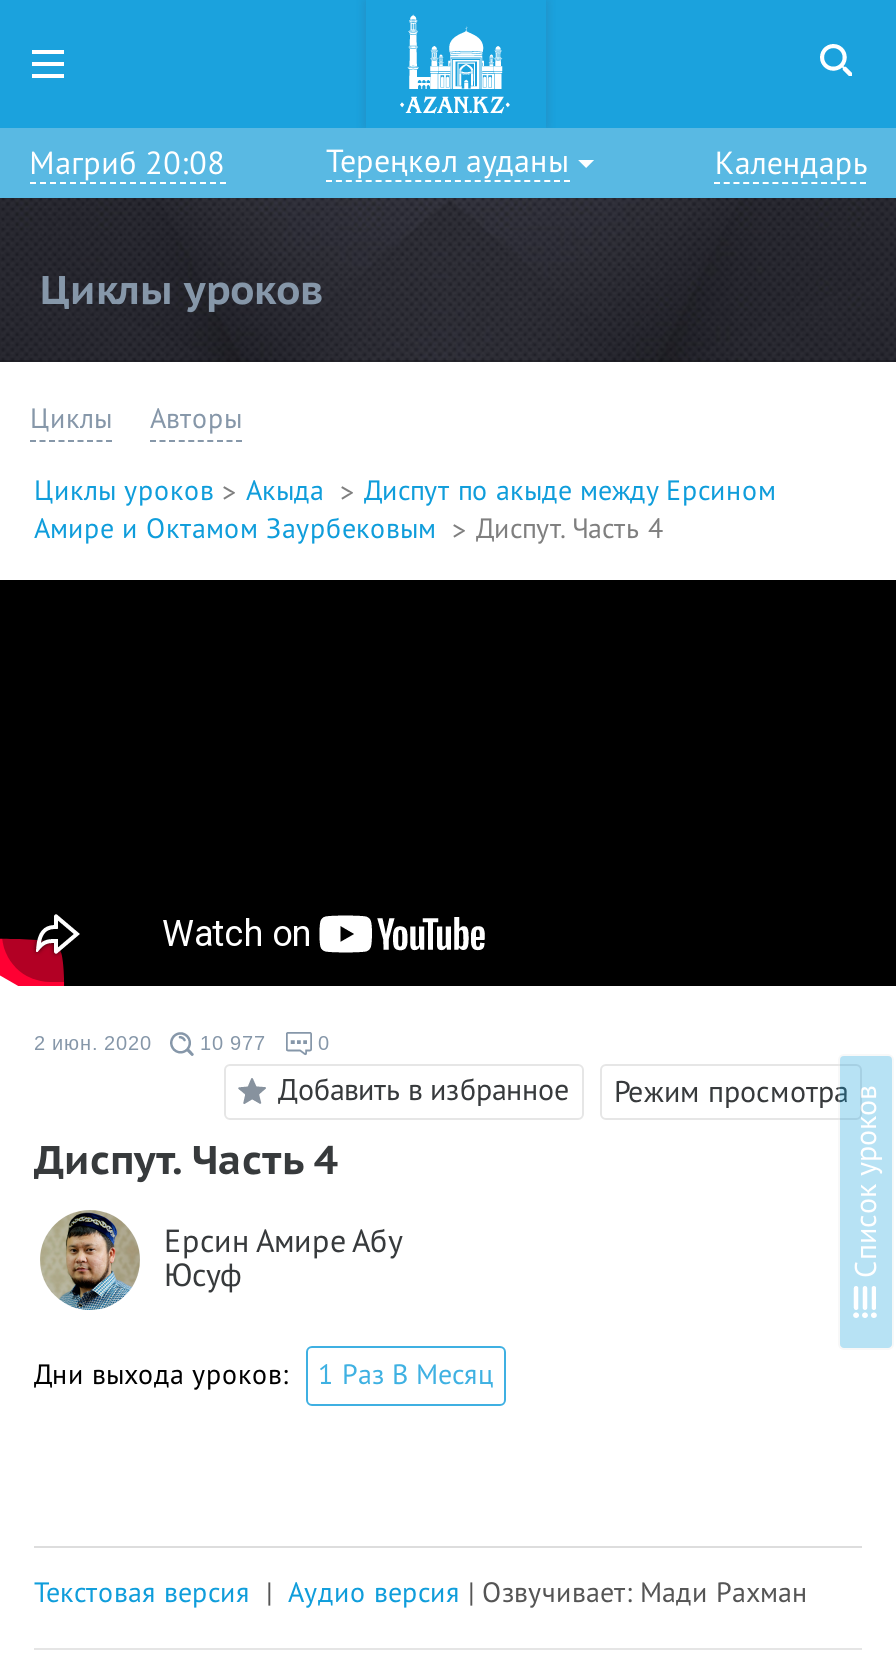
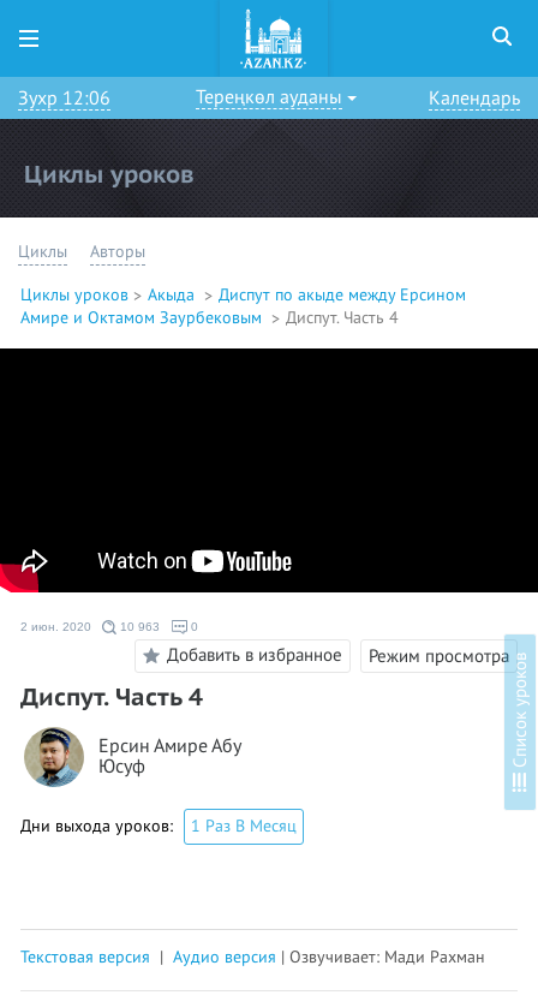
[29,146,225,182] Магриб 20:08 -> [18,88,110,109] Зухр 12:06
[34,1031,266,1053] 2 июн. 2020 10 977 -> [20,619,160,633] 2 июн. 2020 10 963

